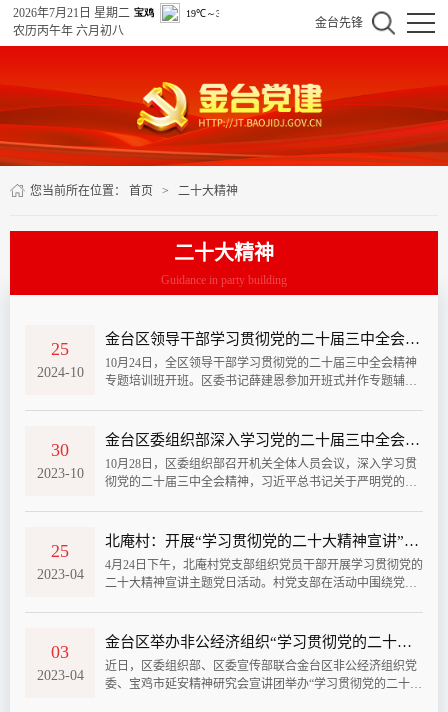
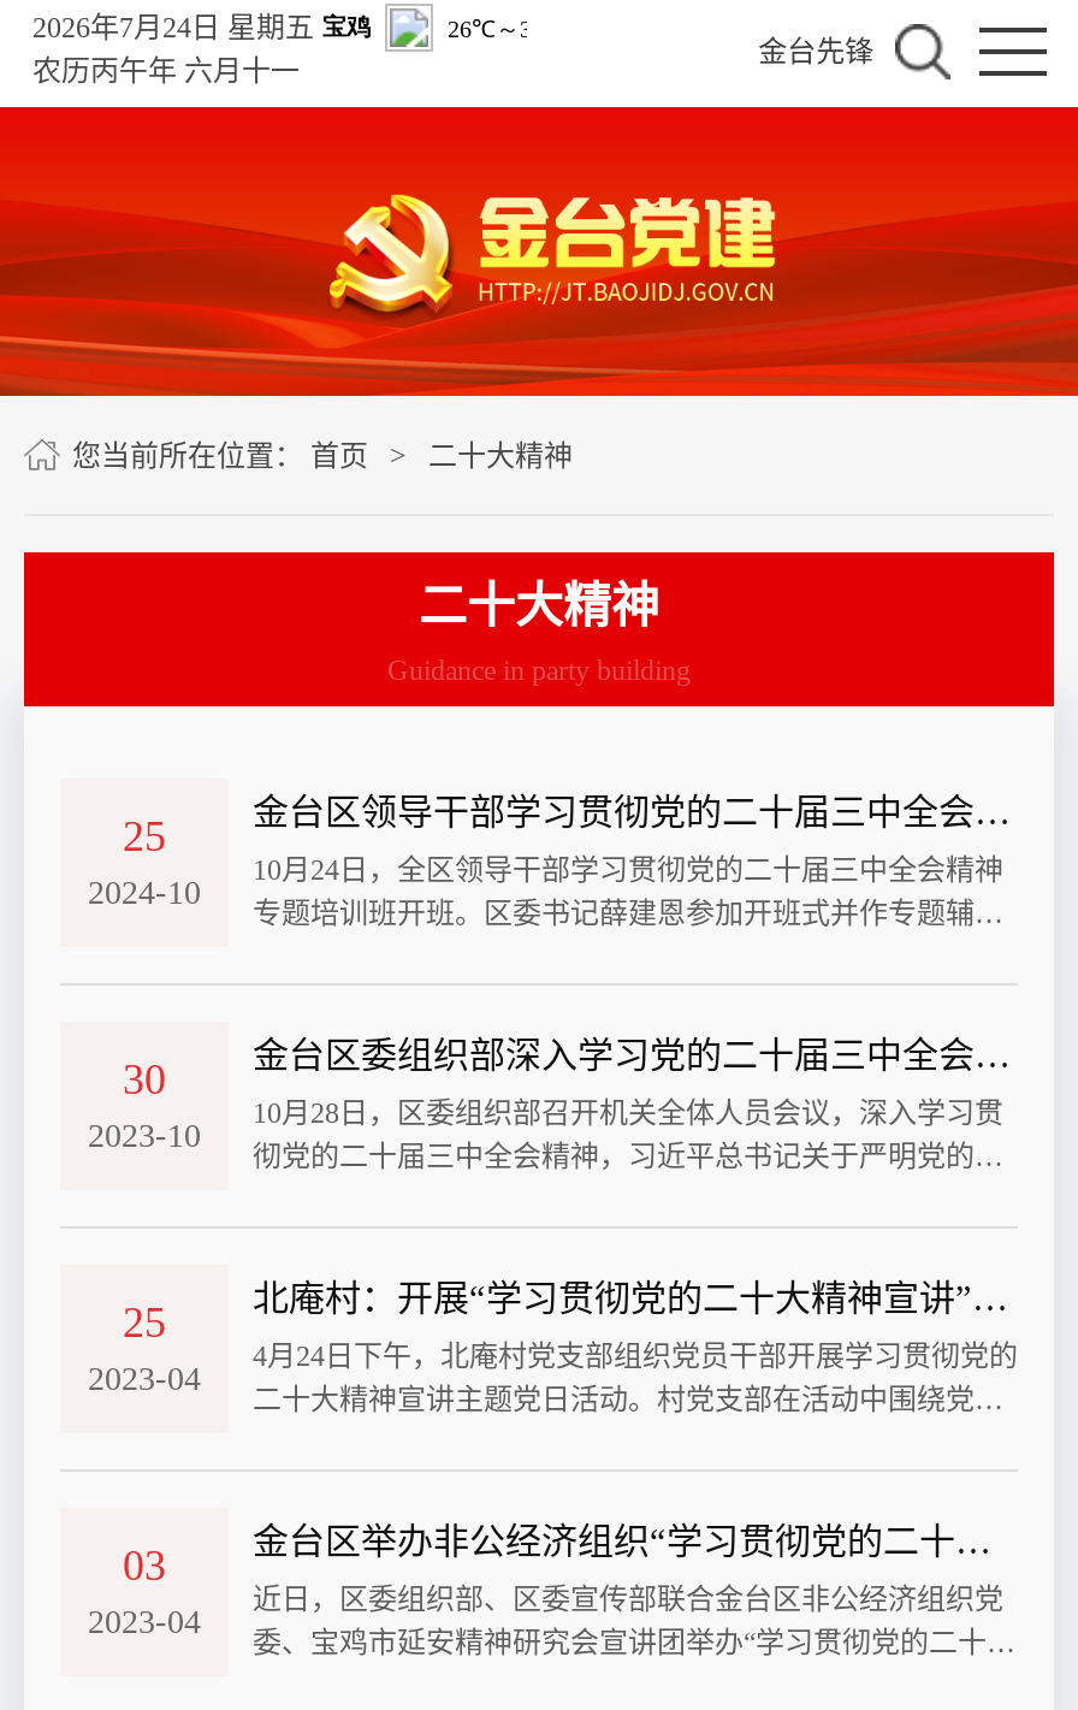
[13,6,130,20] 2026年7月21日 星期二 -> [32,11,314,45] 2026年7月24日 星期五
[13,24,124,38] 农历丙午年 六月初八 -> [32,54,299,88] 农历丙午年 六月十一

